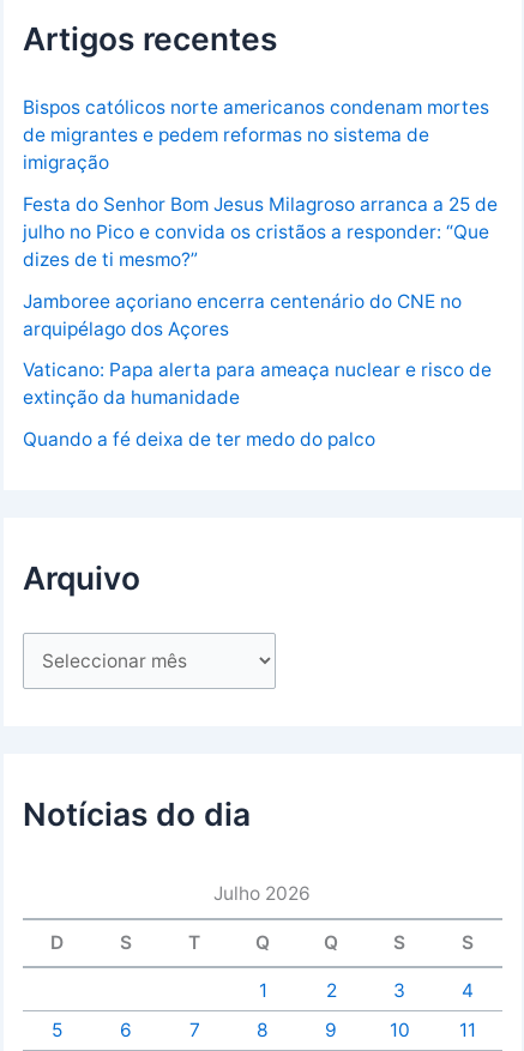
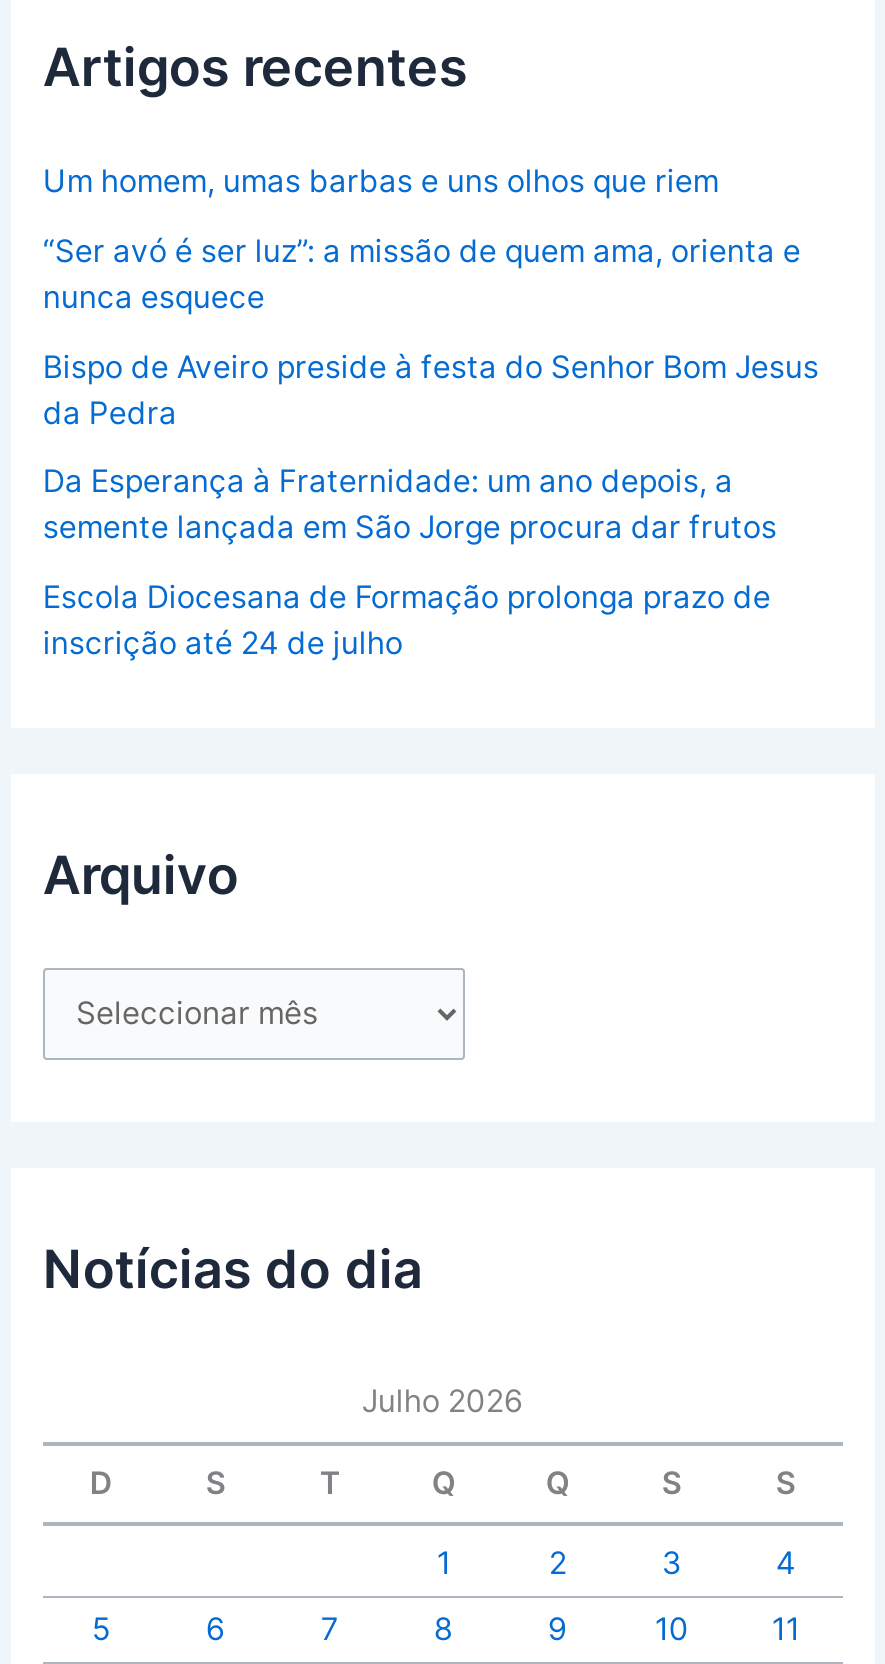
[23,96,489,174] Bispos católicos norte americanos condenam mortes | de migrantes e pedem reformas no sistema de | imigração -> [43,163,719,201] Um homem, umas barbas e uns olhos que riem
[23,193,498,271] Festa do Senhor Bom Jesus Milagroso arranca a 25 de | julho no Pico e convida os cristãos a responder: “Que | dizes de ti mesmo?” -> [43,232,801,316] “Ser avó é ser luz”: a missão de quem ama, orienta e | nunca esquece
[23,290,462,340] Jamboree açoriano encerra centenário do CNE no | arquipélago dos Açores -> [43,347,819,431] Bispo de Aveiro preside à festa do Senhor Bom Jesus | da Pedra
[23,359,492,409] Vaticano: Papa alerta para ameaça nuclear e risco de | extinção da humanidade -> [43,462,777,546] Da Esperança à Fraternidade: um ano depois, a | semente lançada em São Jorge procura dar frutos
[23,428,375,450] Quando a fé deixa de ter medo do palco -> [43,578,771,662] Escola Diocesana de Formação prolonga prazo de | inscrição até 24 de julho

